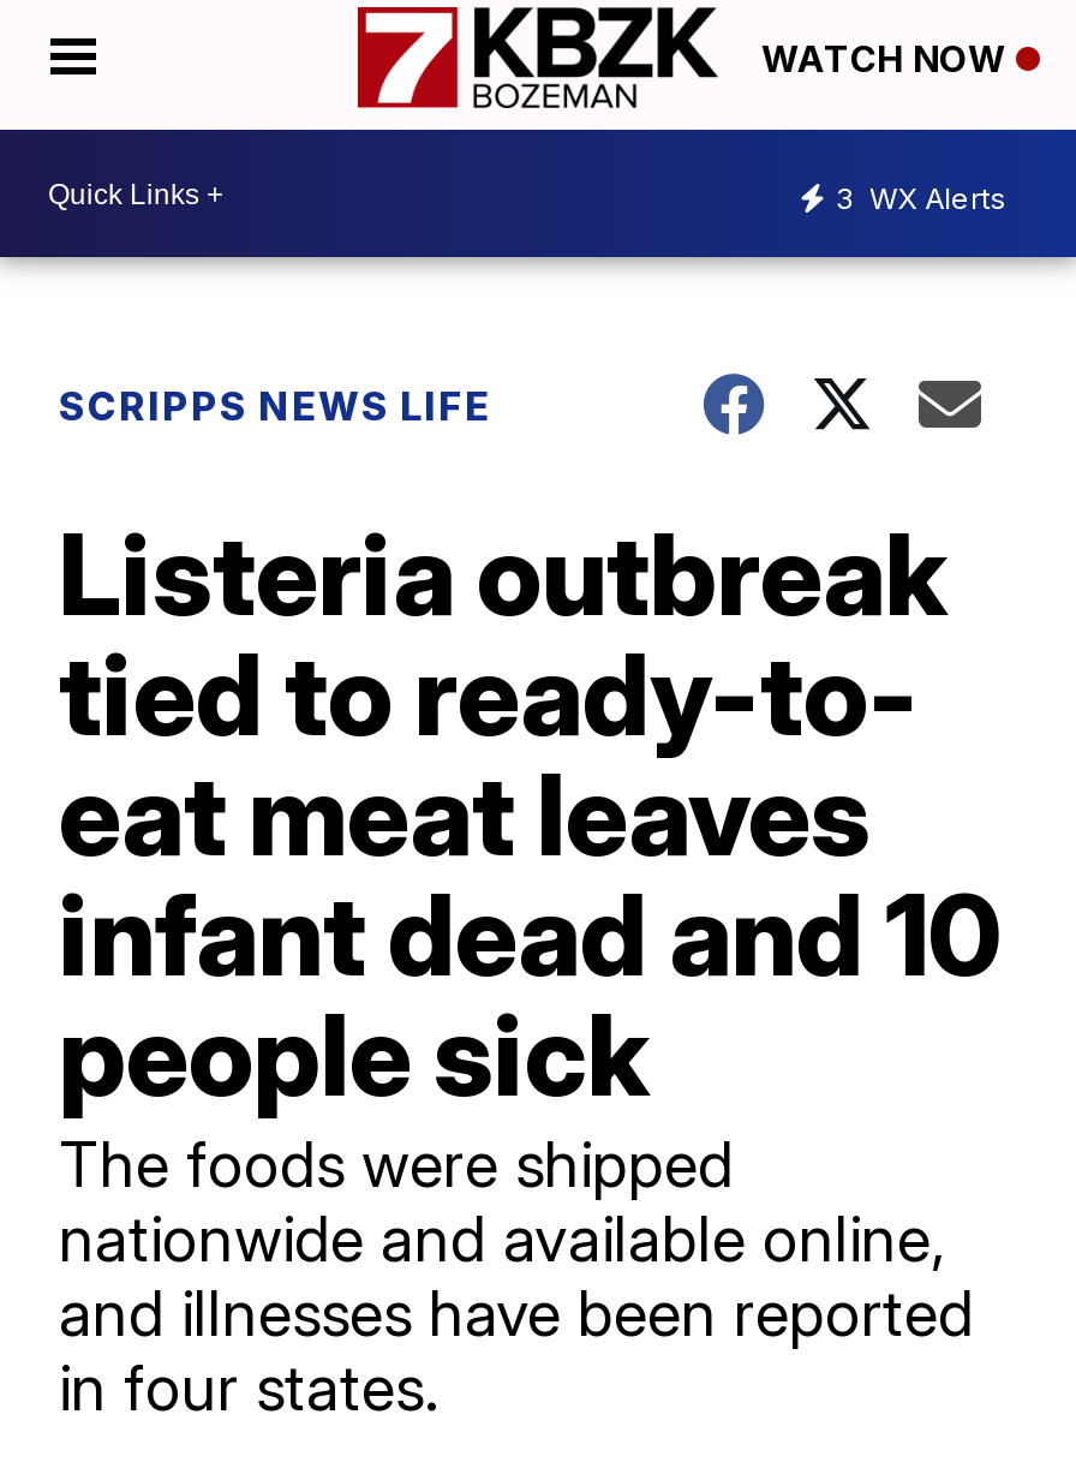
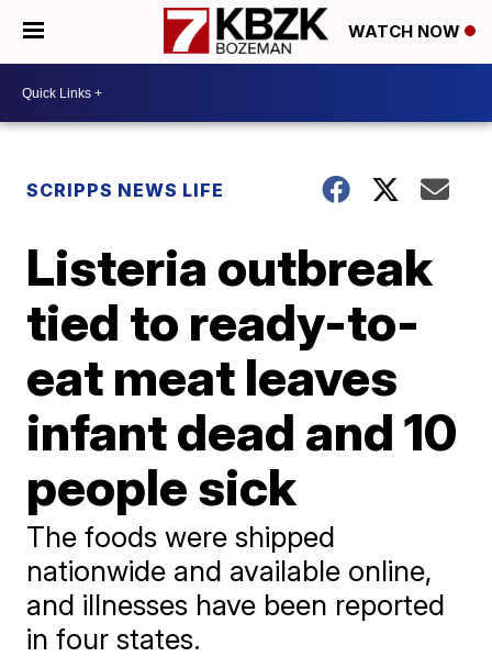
[836,179,1006,215] 3 WX Alerts -> none

